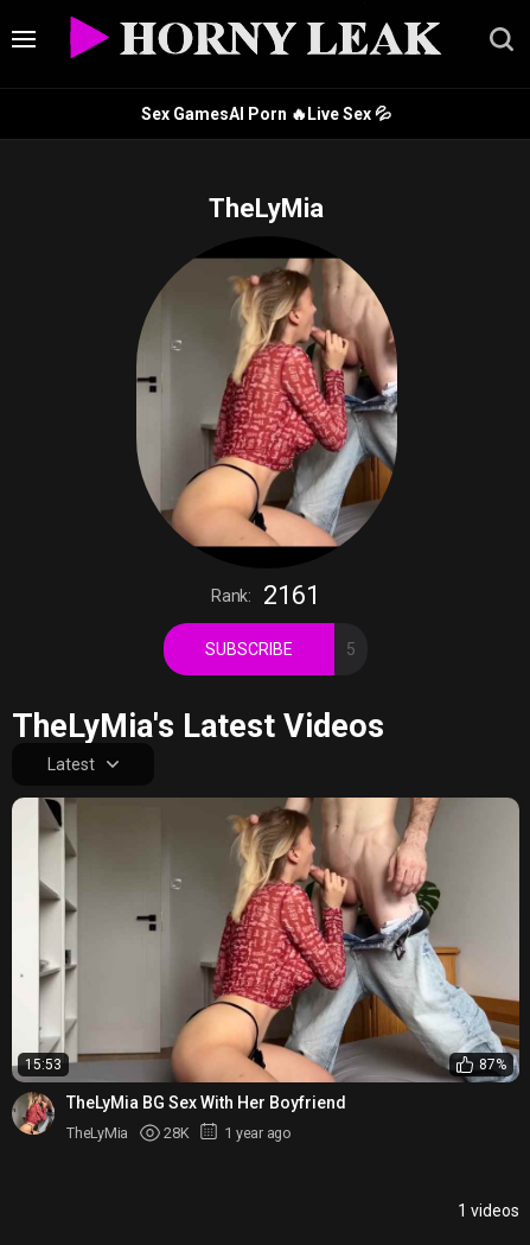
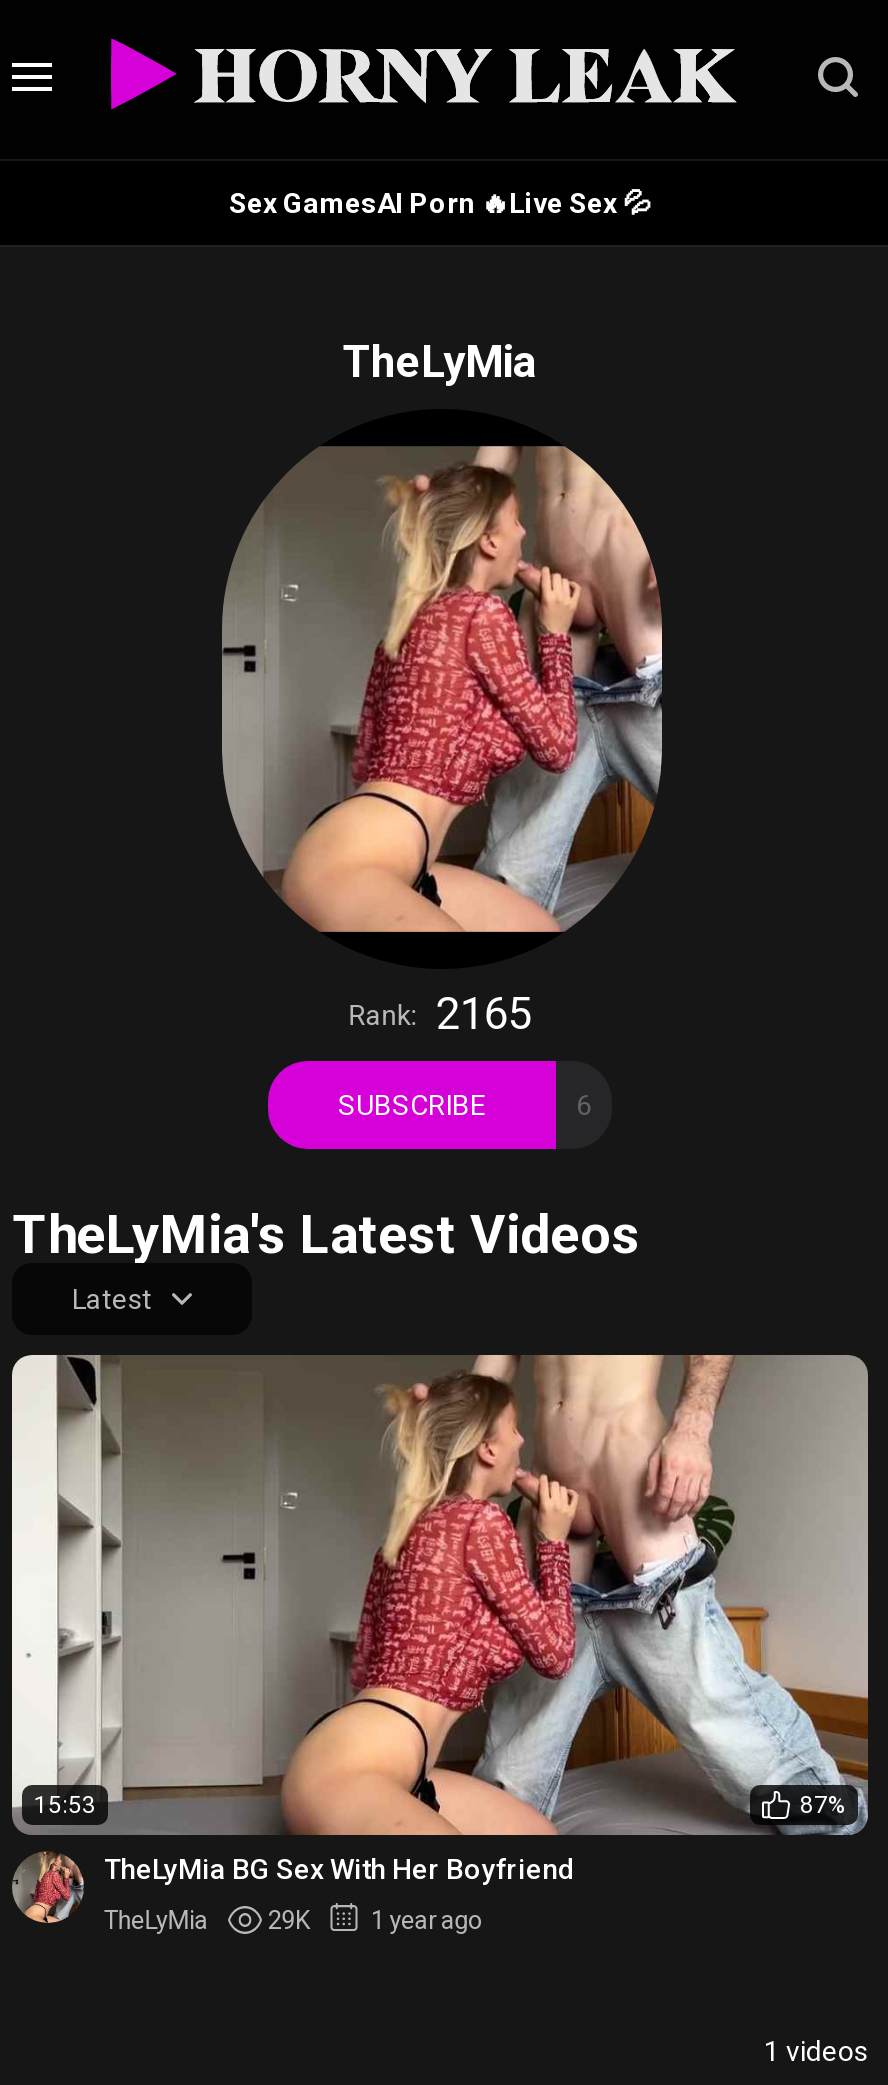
[211,581,320,610] Rank: 2161 -> [348,990,532,1040] Rank: 2165
[346,640,356,659] 5 -> [576,1090,592,1122] 6
[66,1124,291,1142] TheLyMia 28K 1 year ago -> [104,1905,484,1935] TheLyMia 29K 1 year ago

